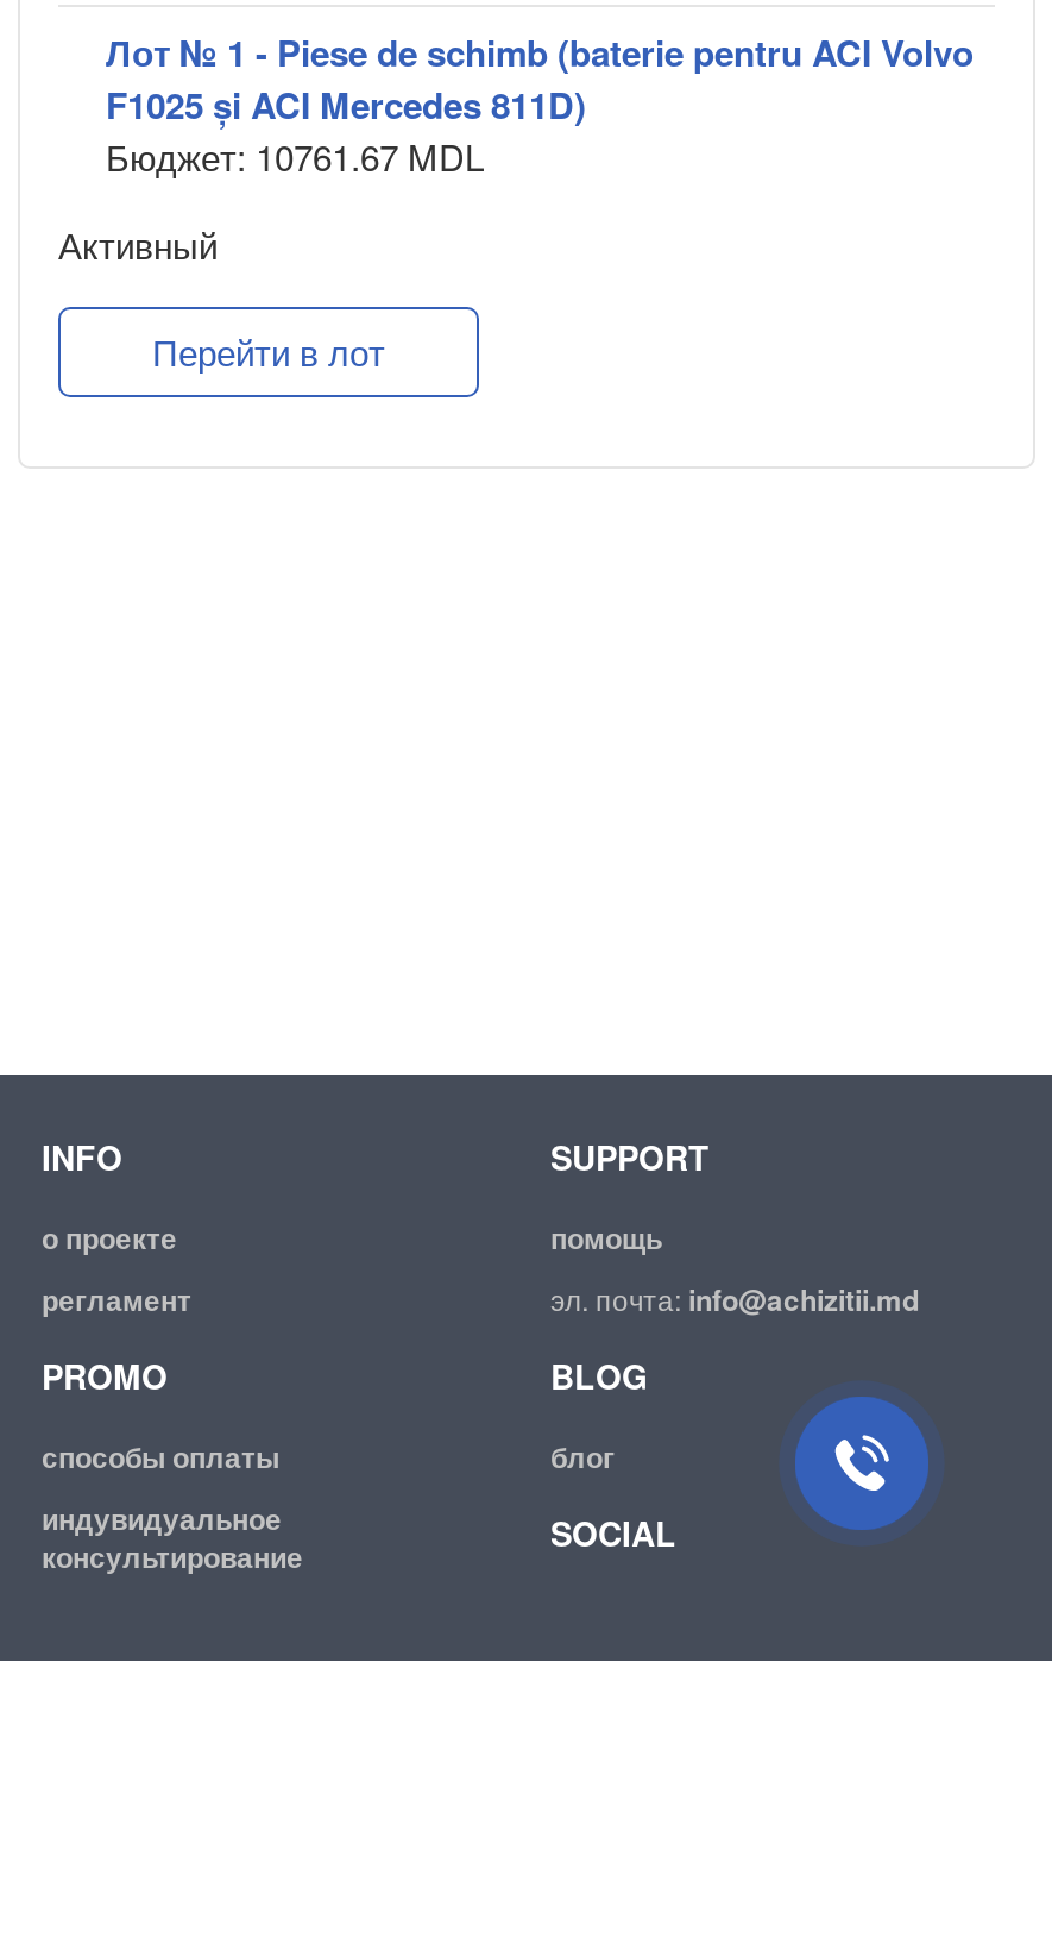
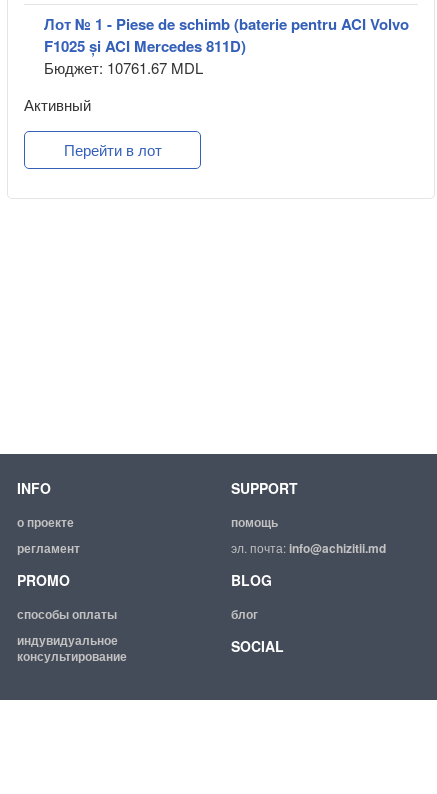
[790,1392,933,1535] [image] -> none

